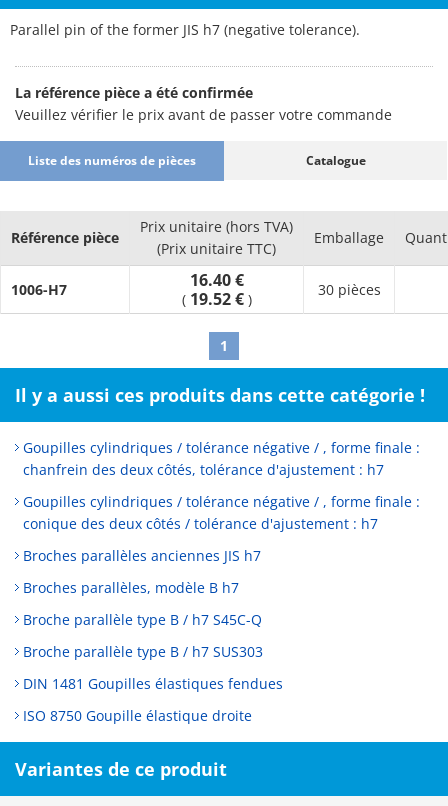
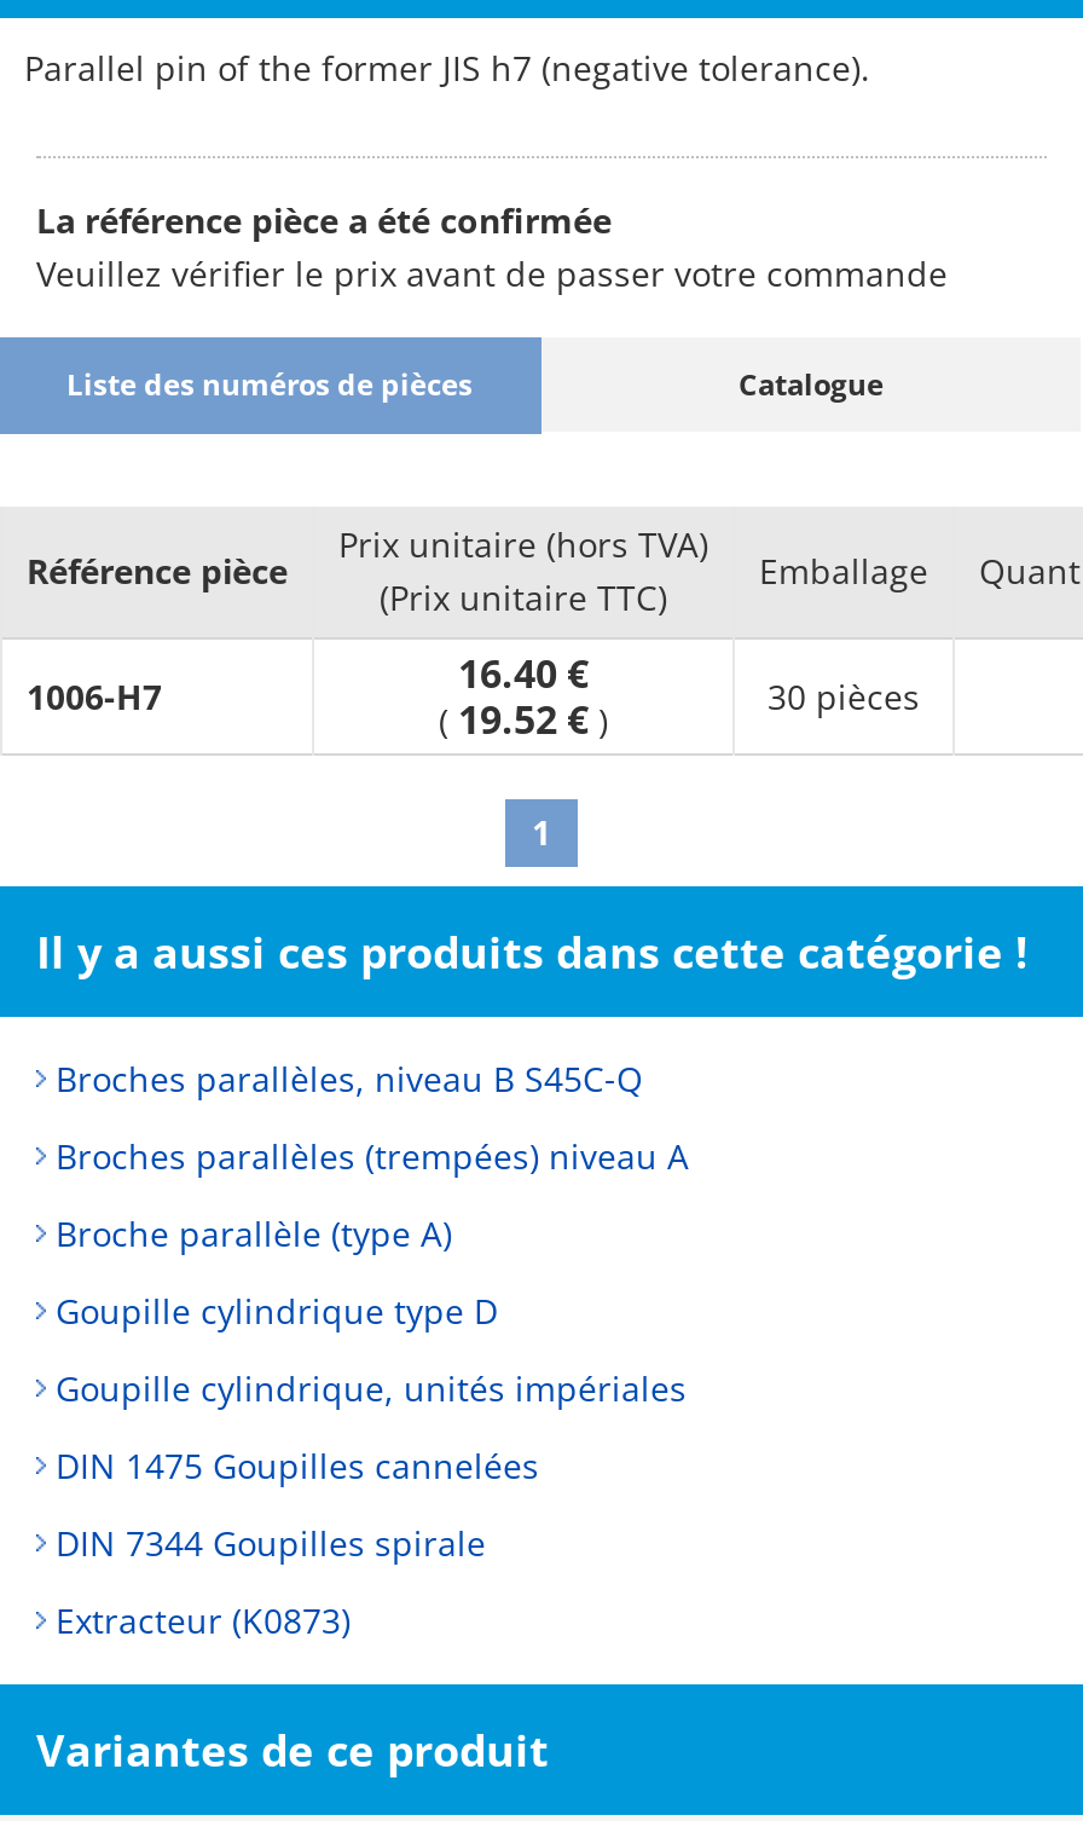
[23,438,420,479] Goupilles cylindriques / tolérance négative / , forme finale : | chanfrein des deux côtés, tolérance d'ajustement : h7 -> [56,1056,643,1102] Broches parallèles, niveau B S45C-Q
[23,492,420,533] Goupilles cylindriques / tolérance négative / , forme finale : | conique des deux côtés / tolérance d'ajustement : h7 -> [56,1133,689,1179] Broches parallèles (trempées) niveau A
[23,546,261,565] Broches parallèles anciennes JIS h7 -> [56,1210,452,1256] Broche parallèle (type A)
[23,578,239,597] Broches parallèles, modèle B h7 -> [56,1288,498,1334] Goupille cylindrique type D
[23,610,262,629] Broche parallèle type B / h7 S45C-Q -> [56,1365,687,1411] Goupille cylindrique, unités impériales
[23,642,263,661] Broche parallèle type B / h7 SUS303 -> [56,1443,539,1488] DIN 1475 Goupilles cannelées
[23,674,283,693] DIN 1481 Goupilles élastiques fendues -> [56,1520,486,1566] DIN 7344 Goupilles spirale
[23,706,252,725] ISO 8750 Goupille élastique droite -> [56,1597,351,1643] Extracteur (K0873)

